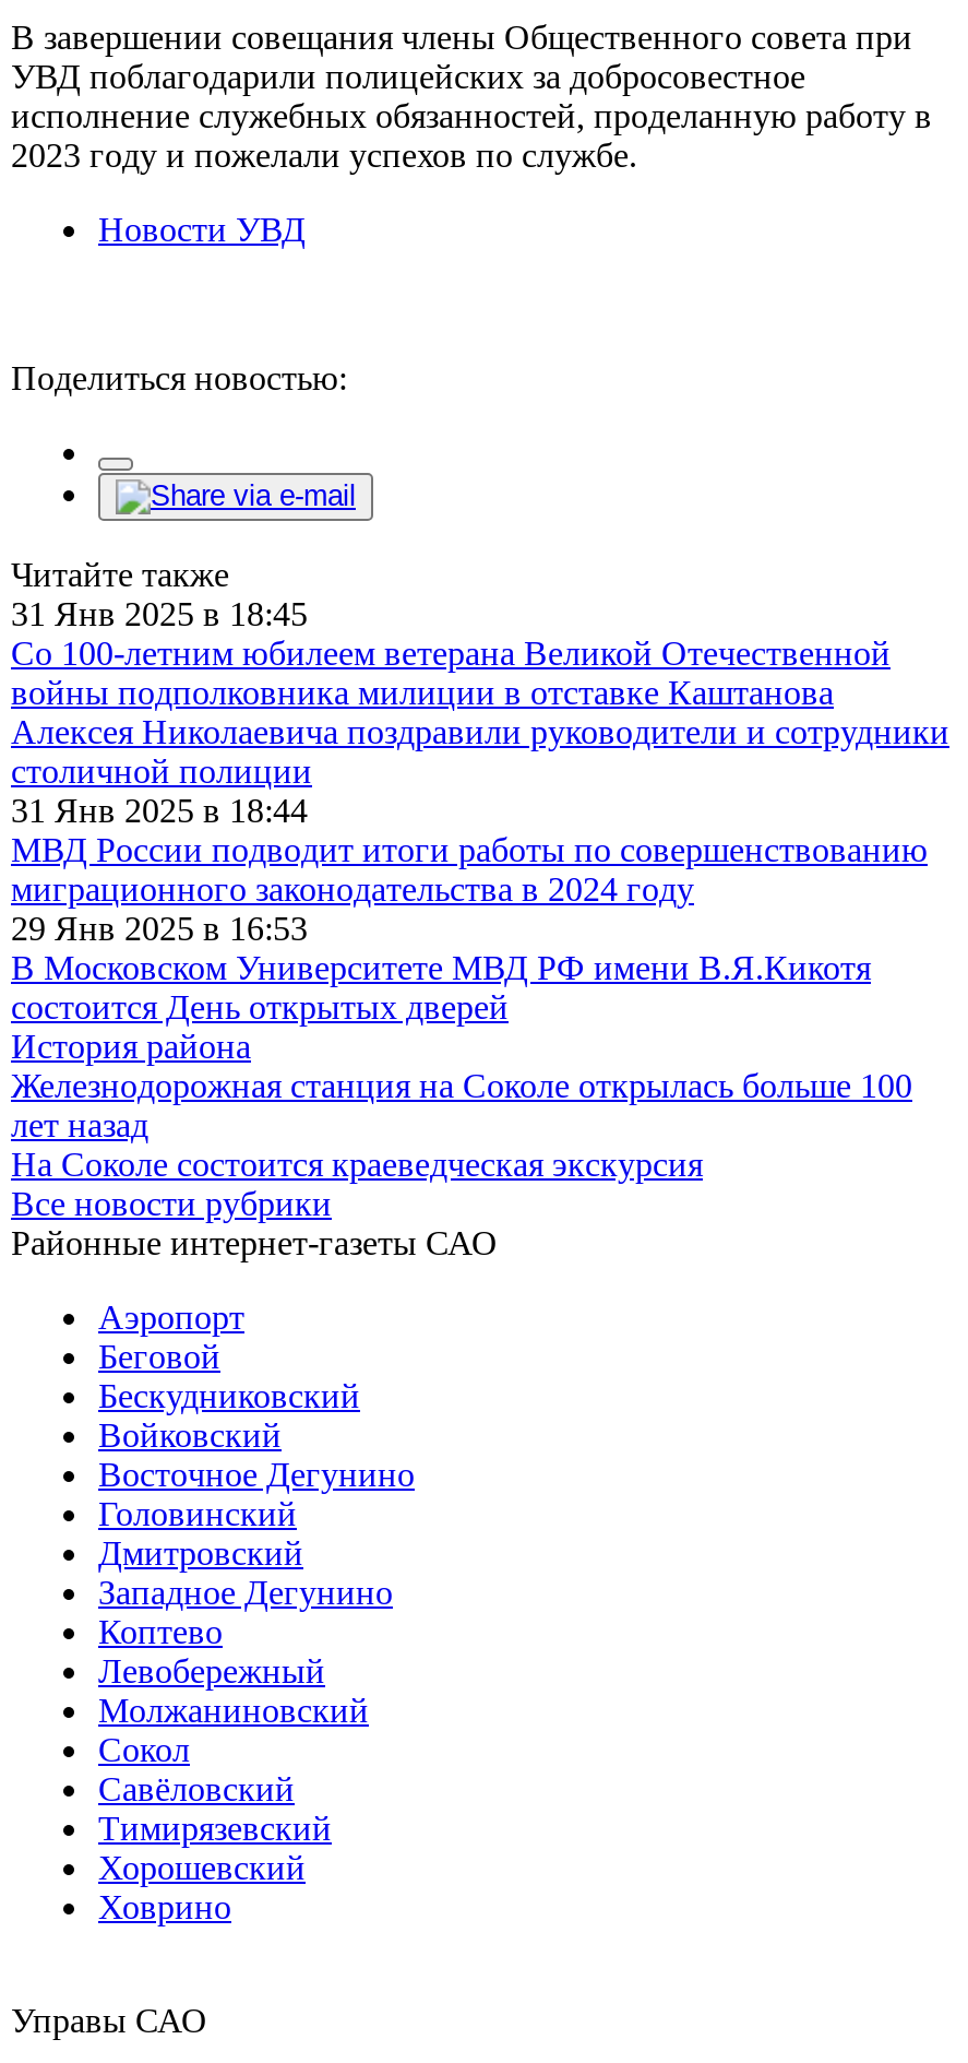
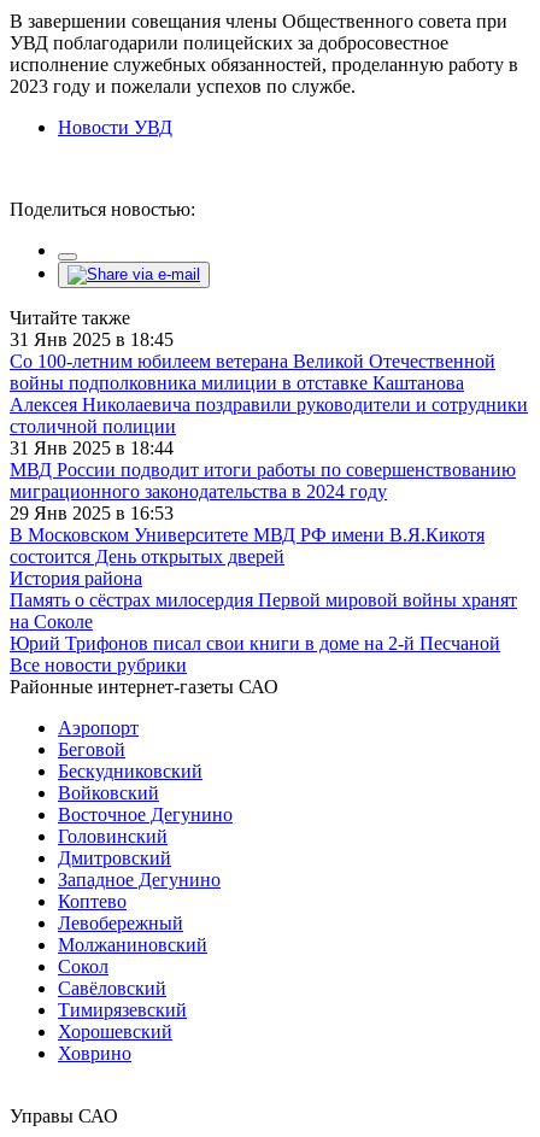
[11,1067,912,1182] Железнодорожная станция на Соколе открылась больше 100 | лет назад | На Соколе состоится краеведческая экскурсия -> [10,589,517,653] Память о сёстрах милосердия Первой мировой войны хранят | на Соколе | Юрий Трифонов писал свои книги в доме на 2-й Песчаной

